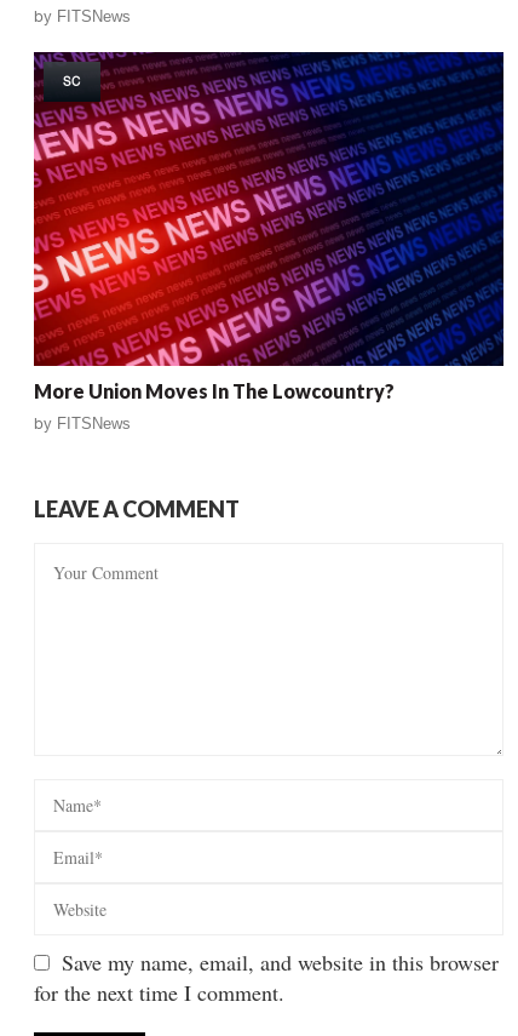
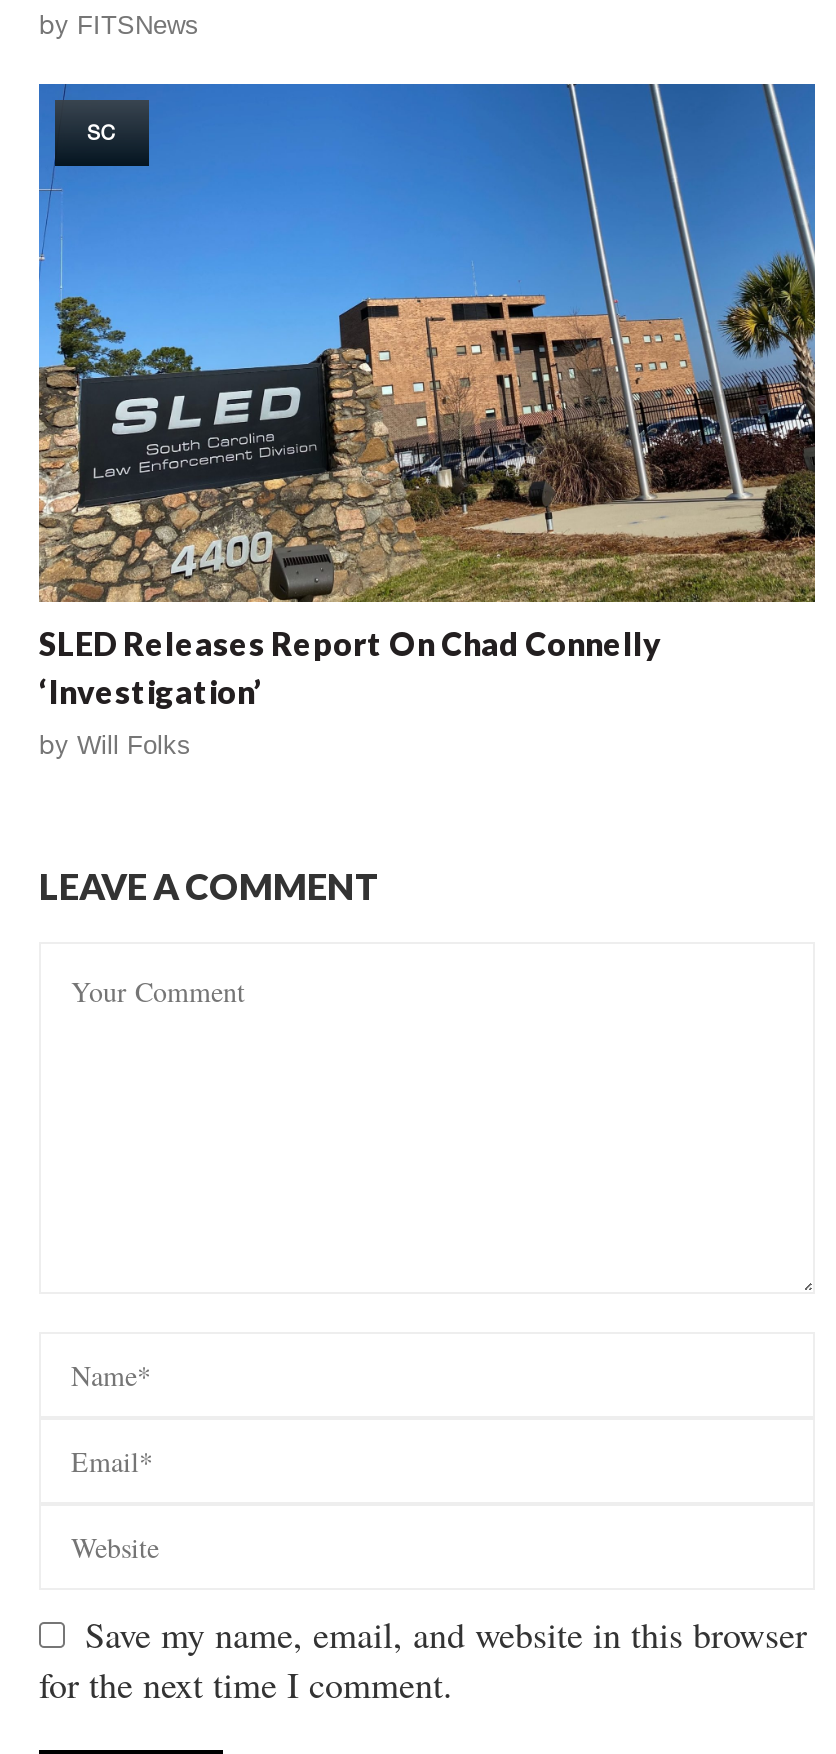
[33,51,505,402] [image] | More Union Moves In The Lowcountry? -> [37,82,817,709] [image] | SLED Releases Report On Chad Connelly | ‘Investigation’
[34,414,131,432] by FITSNews -> [39,729,191,759] by Will Folks

